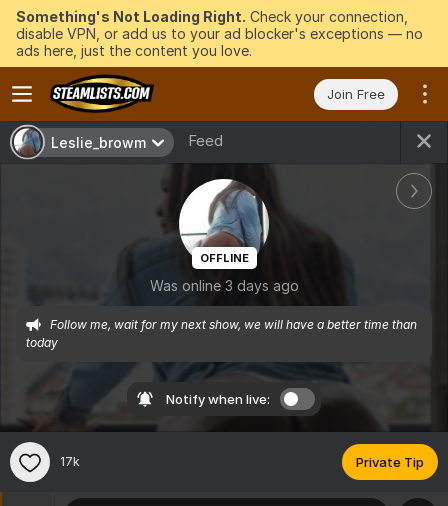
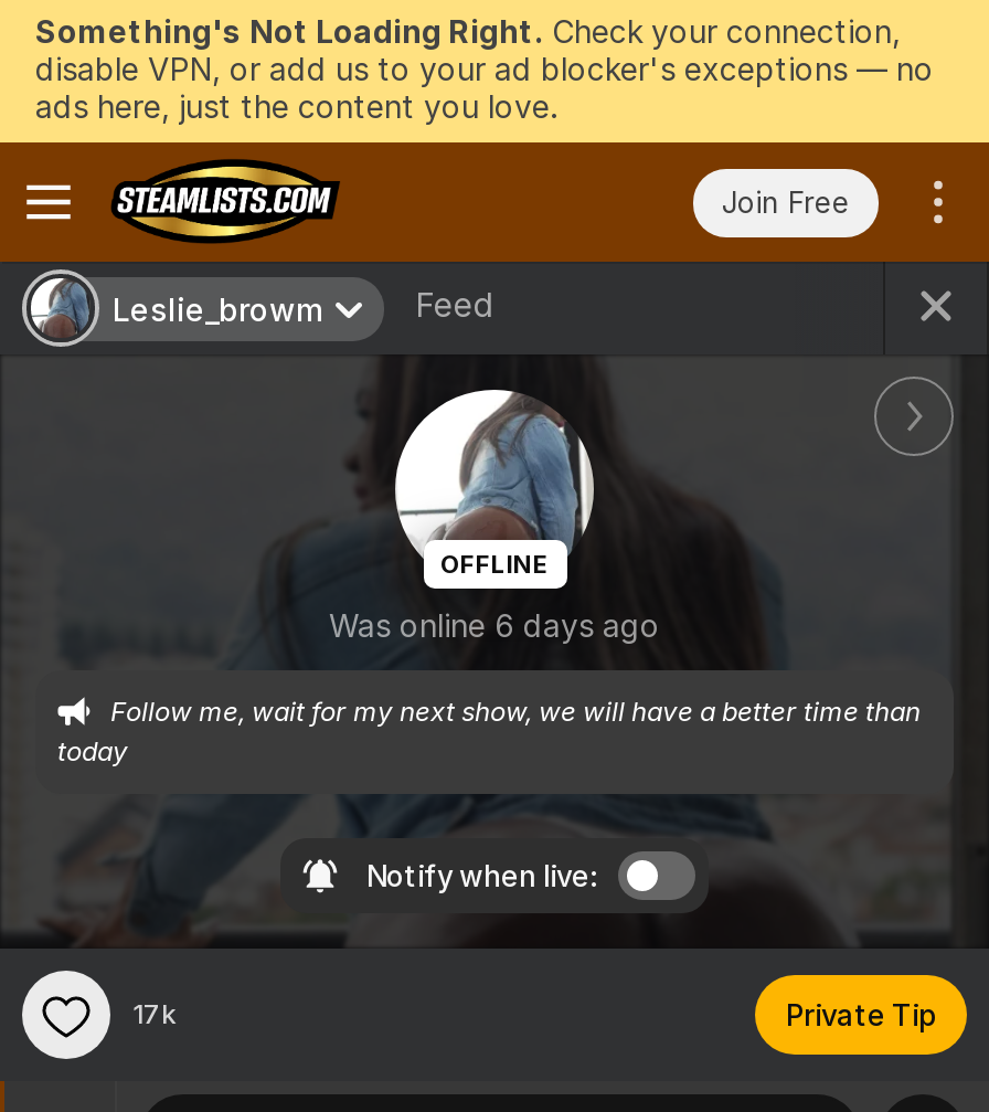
[149,277,298,294] Was online 3 days ago -> [329,606,660,644] Was online 6 days ago

